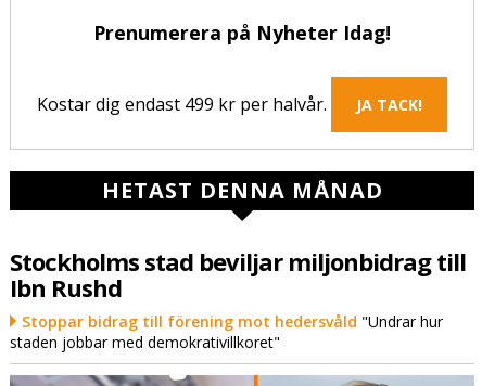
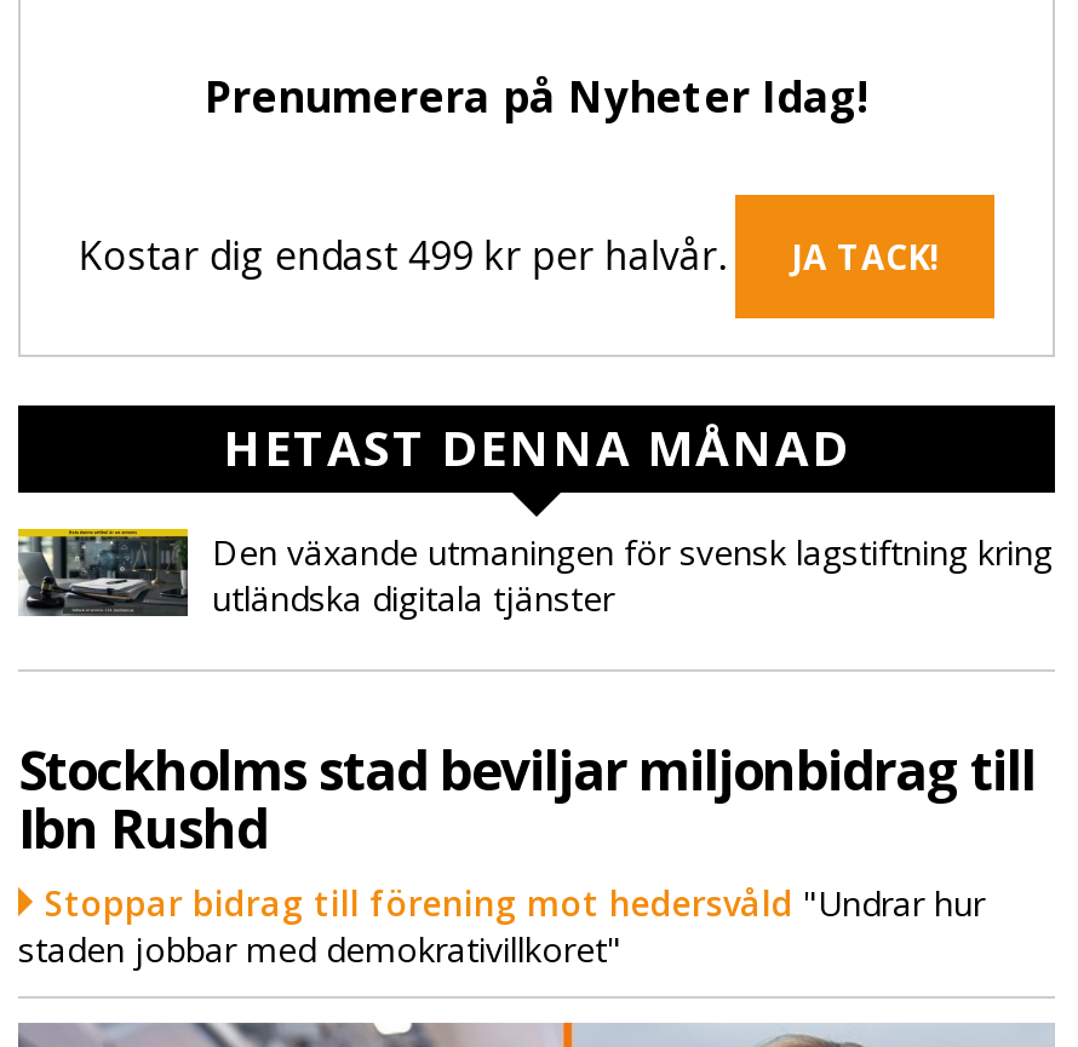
none -> [16,527,1053,620] [image] | Den växande utmaningen för svensk lagstiftning kring | utländska digitala tjänster

